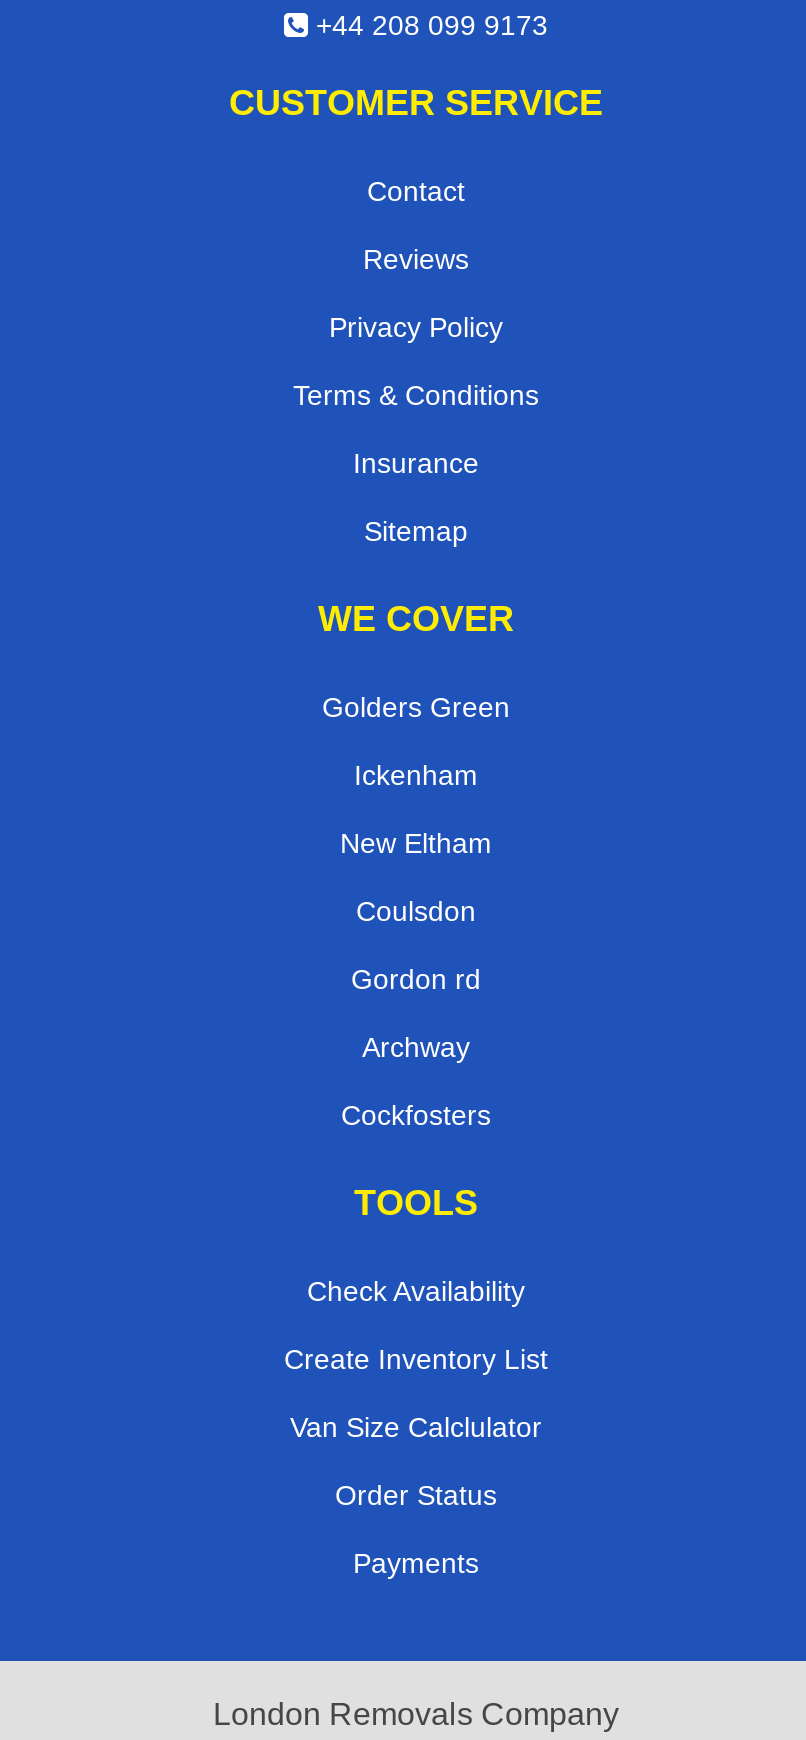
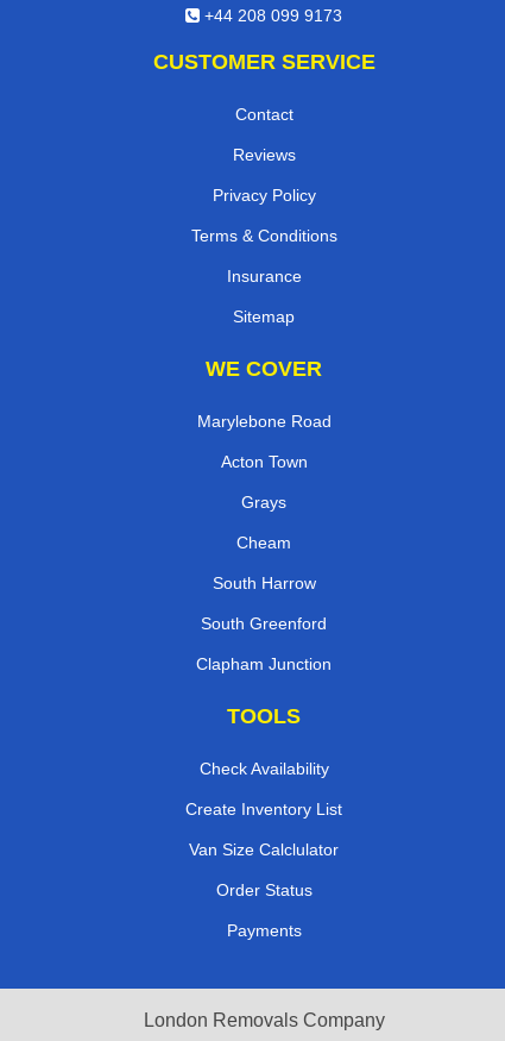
[322,690,510,722] Golders Green -> [197,411,331,430] Marylebone Road
[354,758,478,790] Ickenham -> [220,452,307,471] Acton Town
[340,826,492,858] New Eltham -> [241,492,286,511] Grays
[356,894,476,926] Coulsdon -> [236,533,291,552] Cheam
[351,962,481,994] Gordon rd -> [212,573,315,592] South Harrow
[362,1030,470,1062] Archway -> [201,613,327,632] South Greenford
[341,1098,491,1130] Cockfosters -> [196,654,332,673] Clapham Junction

